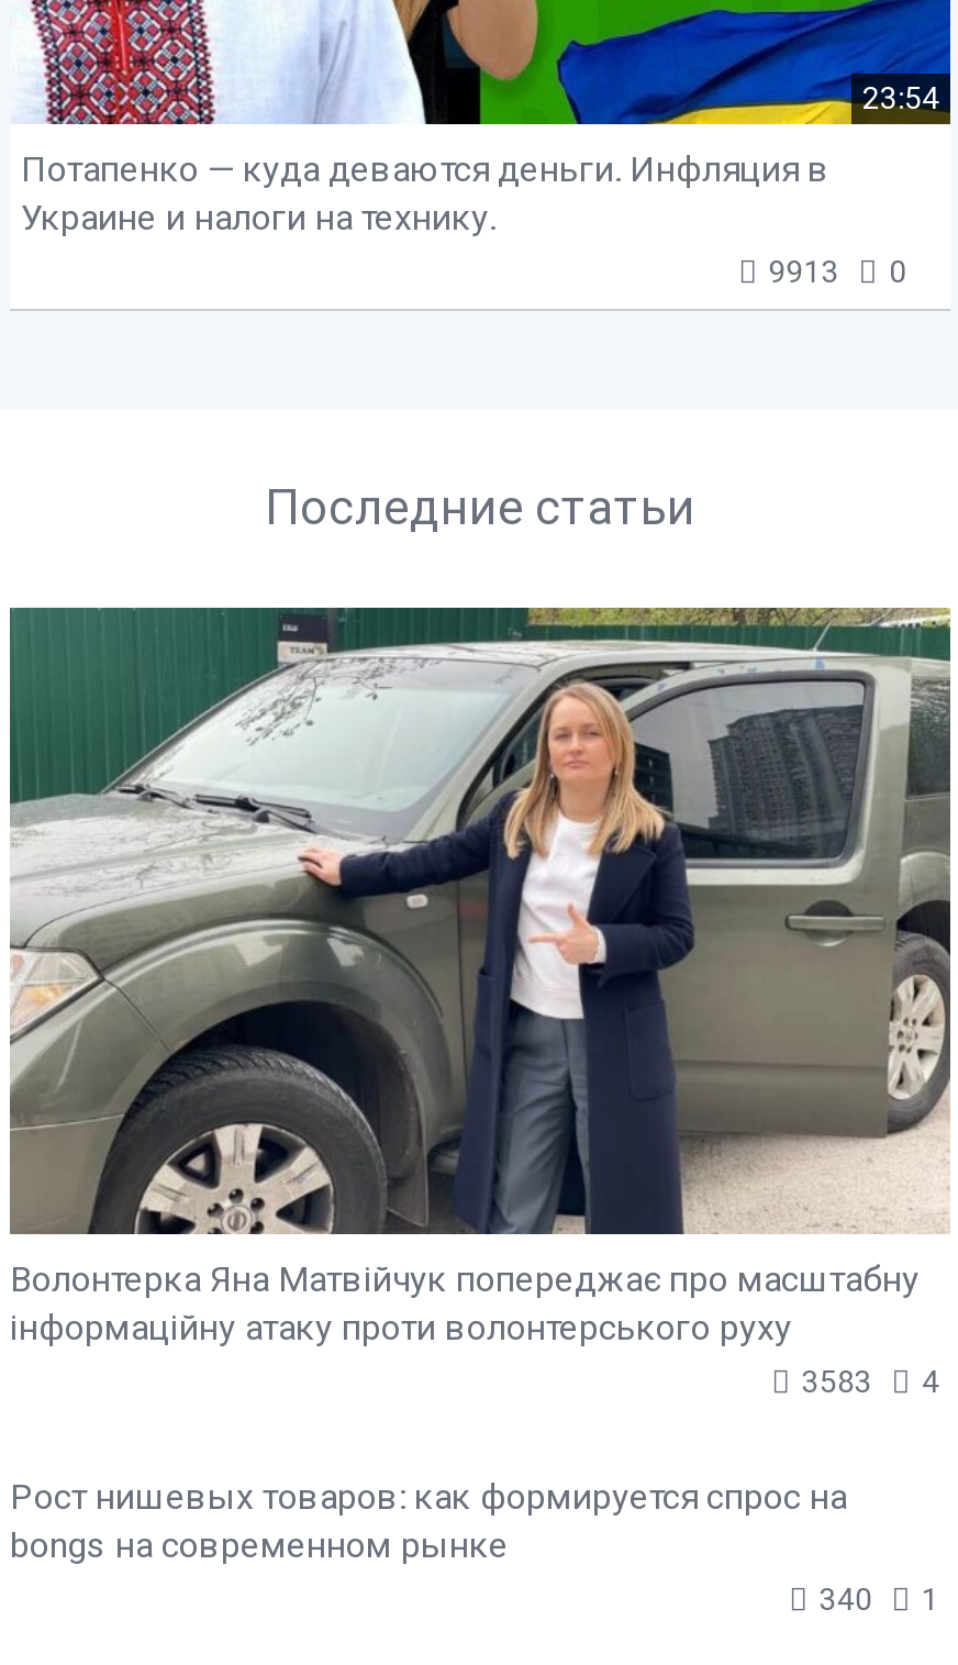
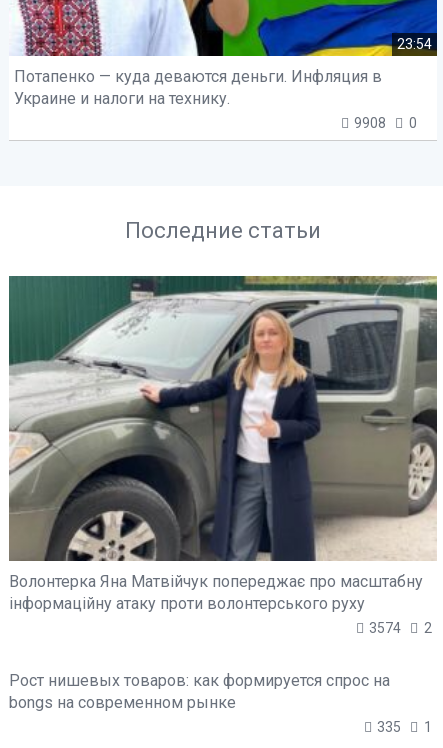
[769,253,906,288] 9913 0 -> [354,115,417,131] 9908 0
[802,1363,879,1398] 3583 -> [369,620,404,636] 3574
[922,1363,939,1398] 4 -> [424,620,432,636] 2
[819,1581,939,1616] 340 1 -> [377,719,432,735] 335 1

